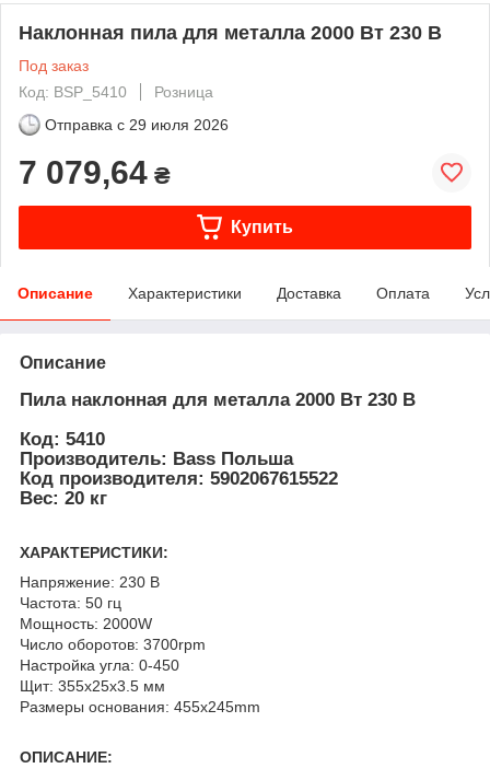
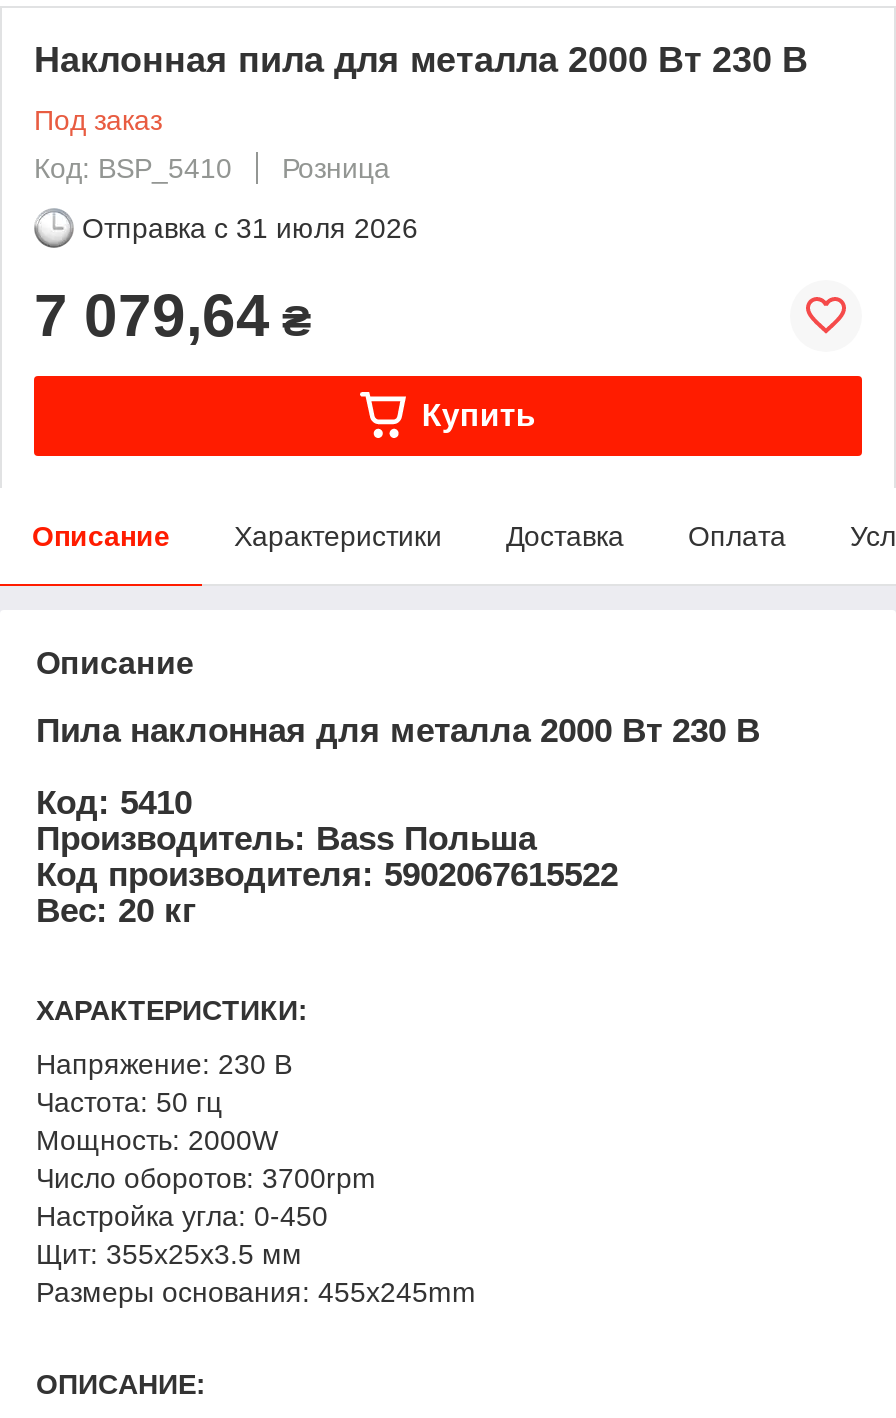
[45,116,229,133] Отправка с 29 июля 2026 -> [82,212,418,244] Отправка с 31 июля 2026

